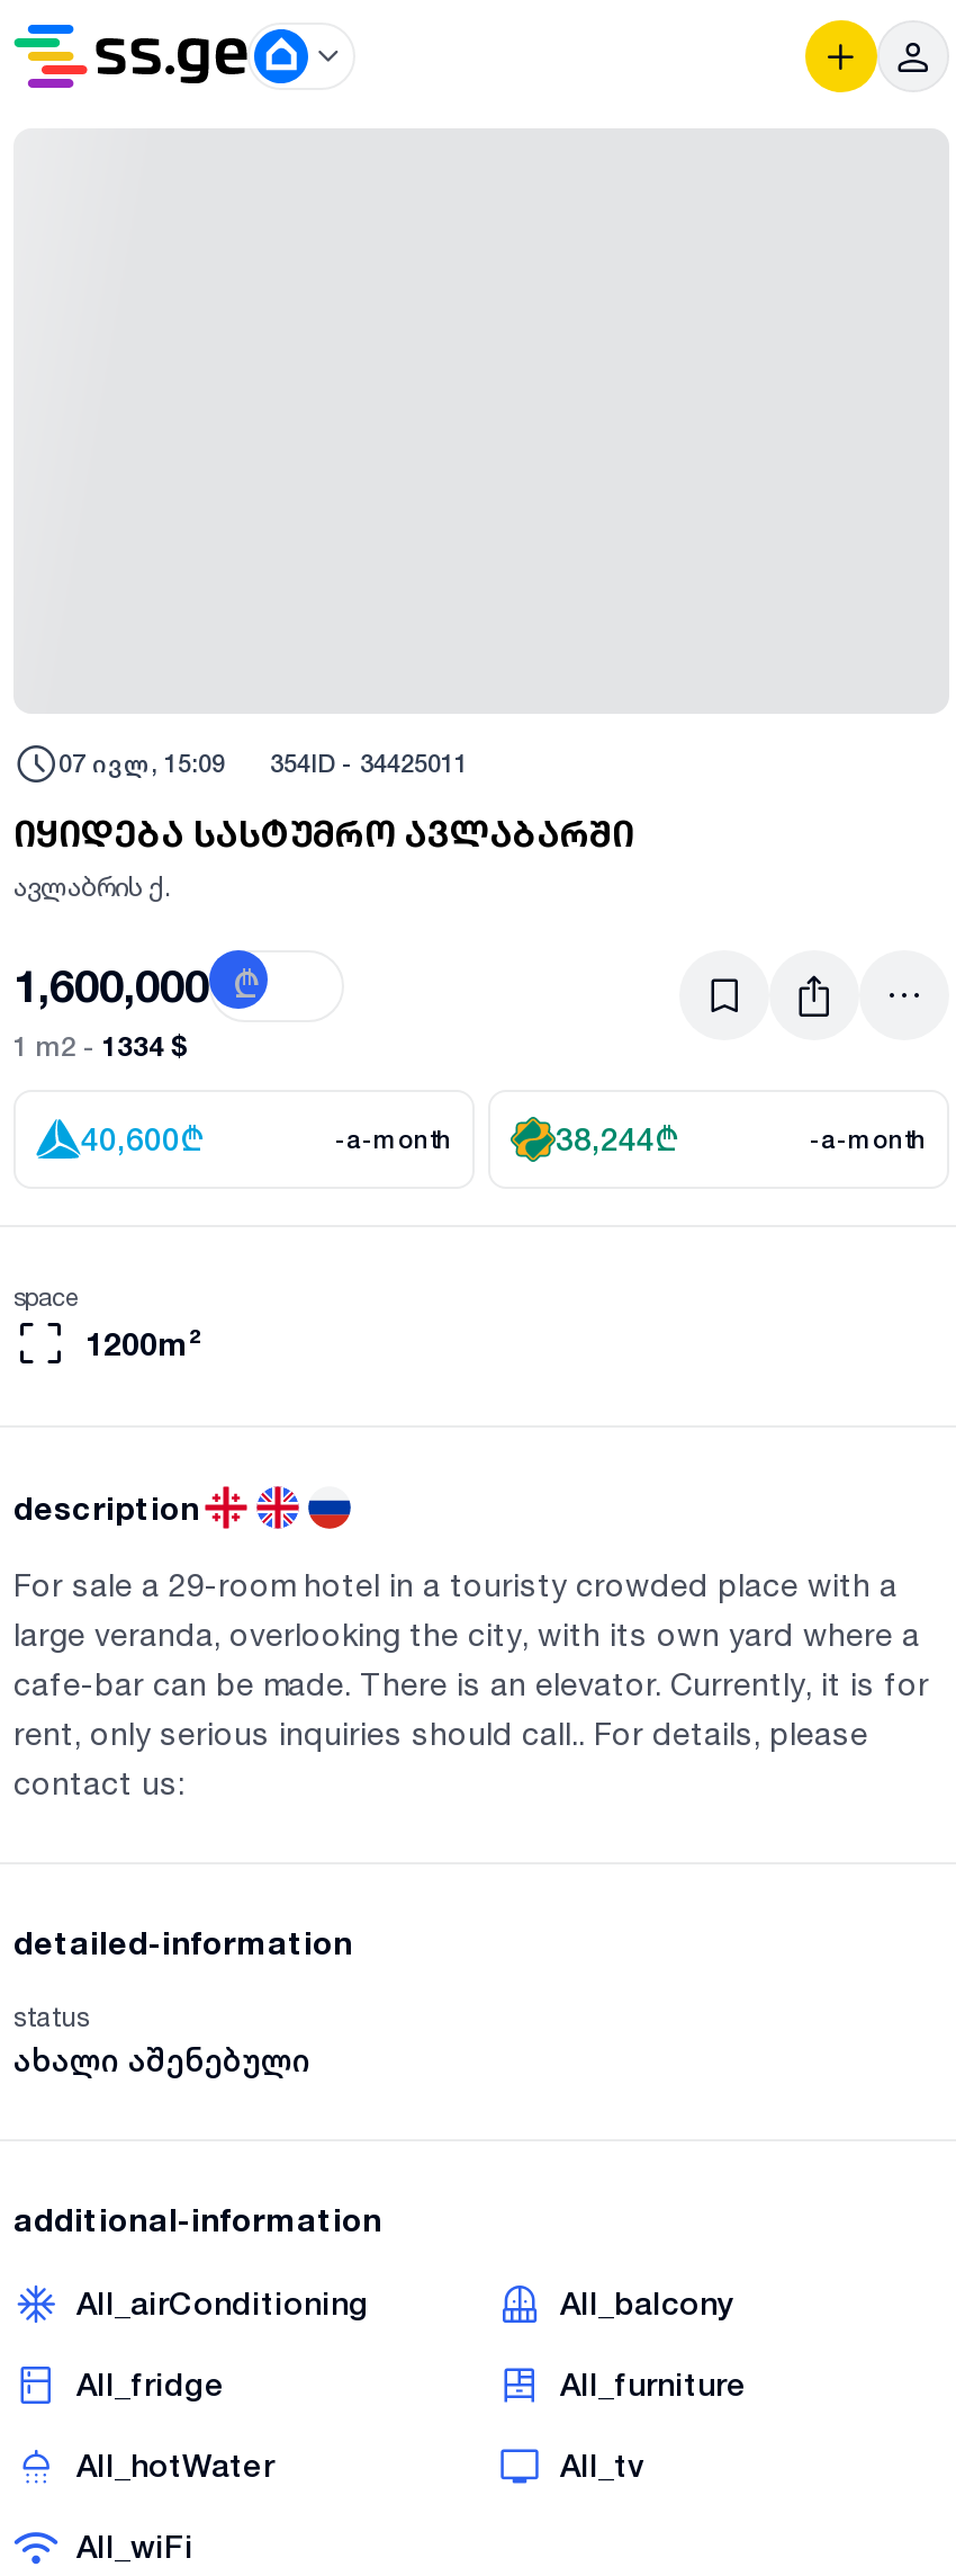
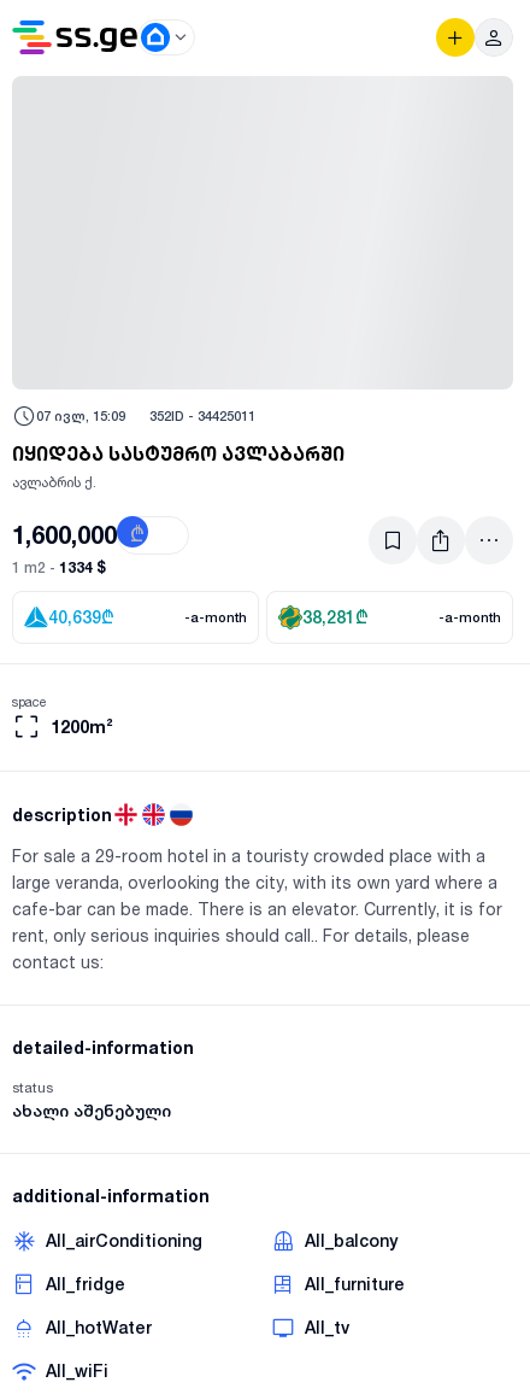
[58,748,468,777] 07 ივლ, 15:09 354ID - 34425011 -> [36,408,255,423] 07 ივლ, 15:09 352ID - 34425011
[81,1121,200,1157] 40,600₾ -> [48,608,112,627] 40,639₾
[556,1121,675,1157] 38,244₾ -> [302,608,366,627] 38,281₾

